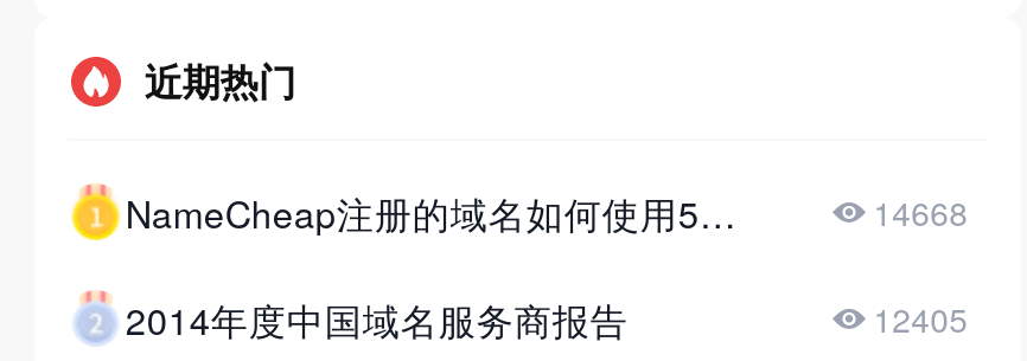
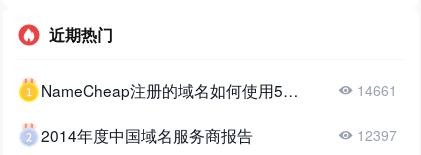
[873,187,968,235] 14668 -> [357,80,397,100] 14661
[873,294,968,341] 12405 -> [357,125,397,145] 12397

